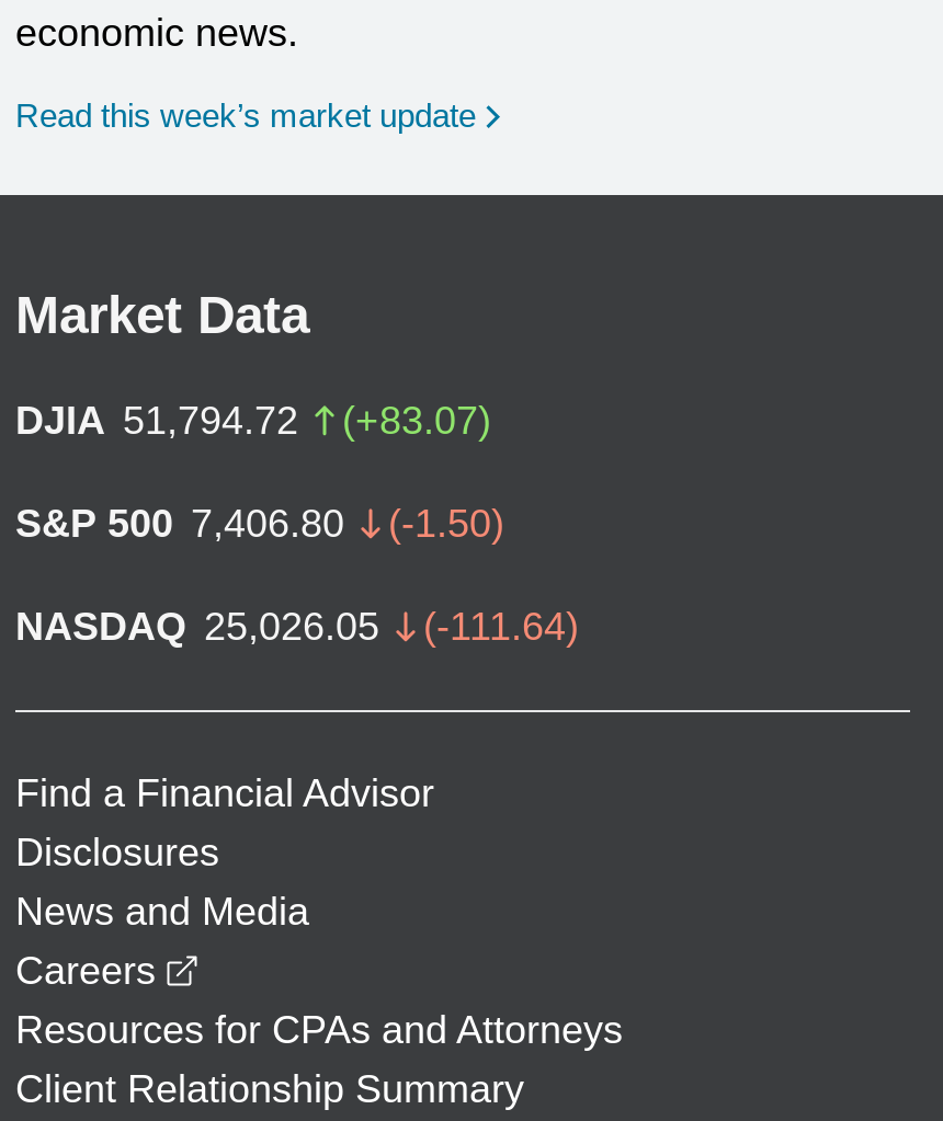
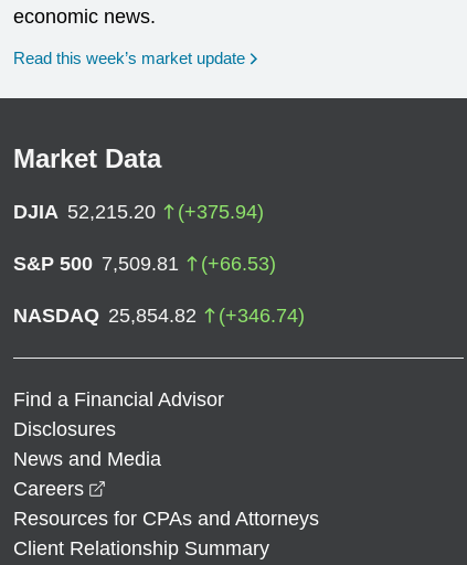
[15,398,491,442] DJIA 51,794.72 | (+83.07) -> [13,201,264,223] DJIA 52,215.20 | (+375.94)
[15,501,504,545] S&P 500 7,406.80 | (-1.50) -> [13,252,276,275] S&P 500 7,509.81 | (+66.53)
[15,604,579,648] NASDAQ 25,026.05 | (-111.64) -> [13,304,305,326] NASDAQ 25,854.82 | (+346.74)

